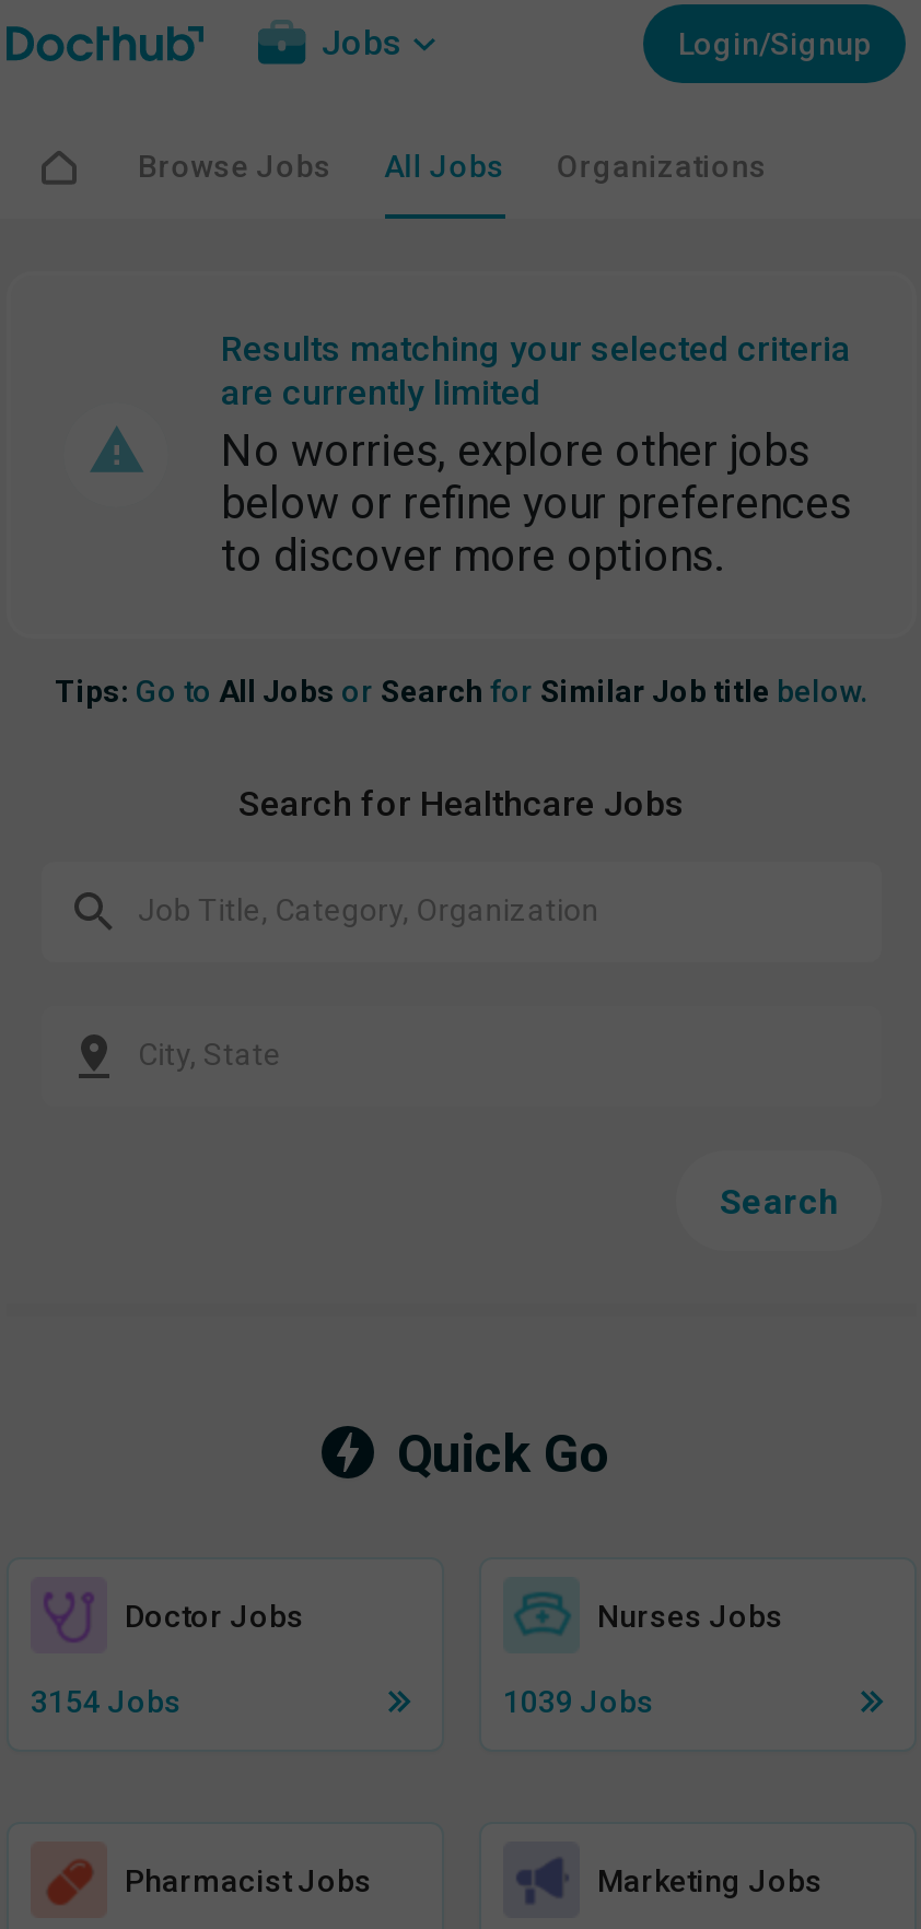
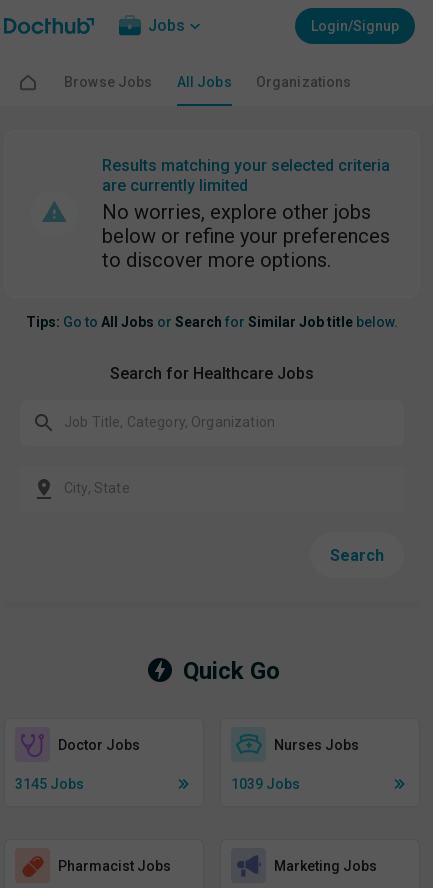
[31,1684,182,1719] 3154 Jobs -> [15,776,84,792] 3145 Jobs

